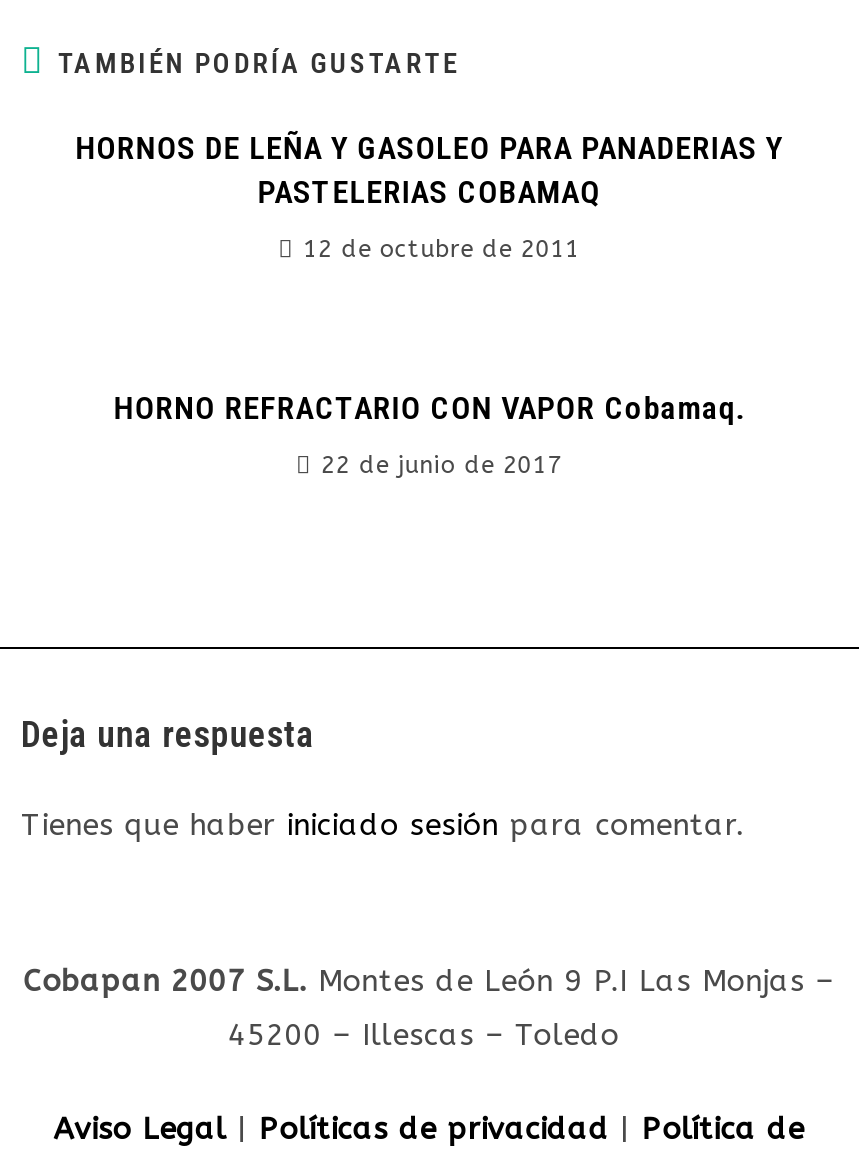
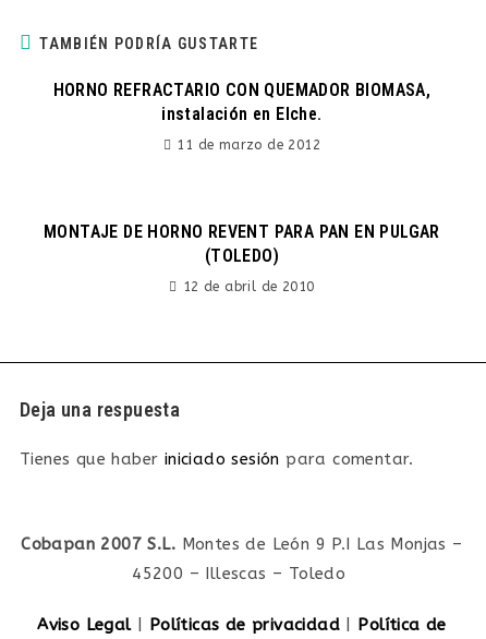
[75,128,783,210] HORNOS DE LEÑA Y GASOLEO PARA PANADERIAS Y | PASTELERIAS COBAMAQ -> [53,79,431,124] HORNO REFRACTARIO CON QUEMADOR BIOMASA, | instalación en Elche.
[303,234,580,262] 12 de octubre de 2011 -> [177,137,320,152] 11 de marzo de 2012
[114,388,744,426] HORNO REFRACTARIO CON VAPOR Cobamaq. -> [44,221,440,266] MONTAJE DE HORNO REVENT PARA PAN EN PULGAR | (TOLEDO)
[321,450,562,478] 22 de junio de 2017 -> [183,279,314,294] 12 de abril de 2010

